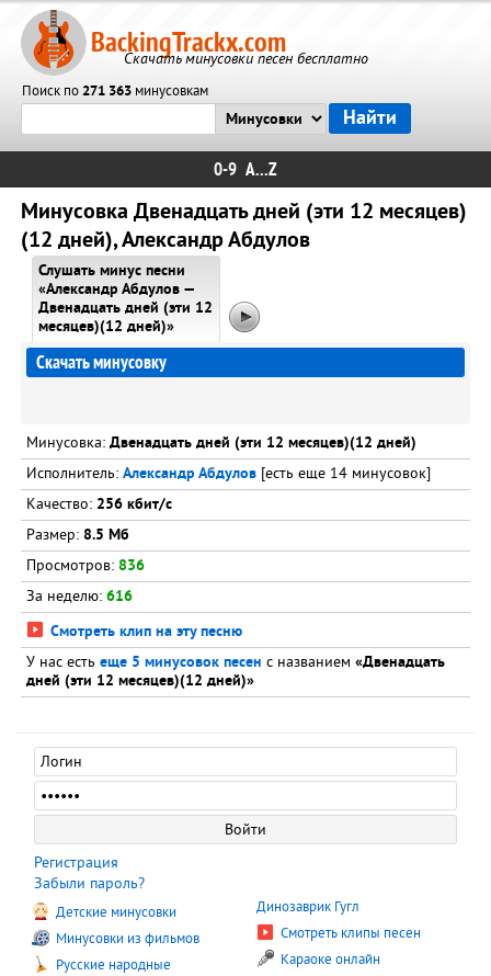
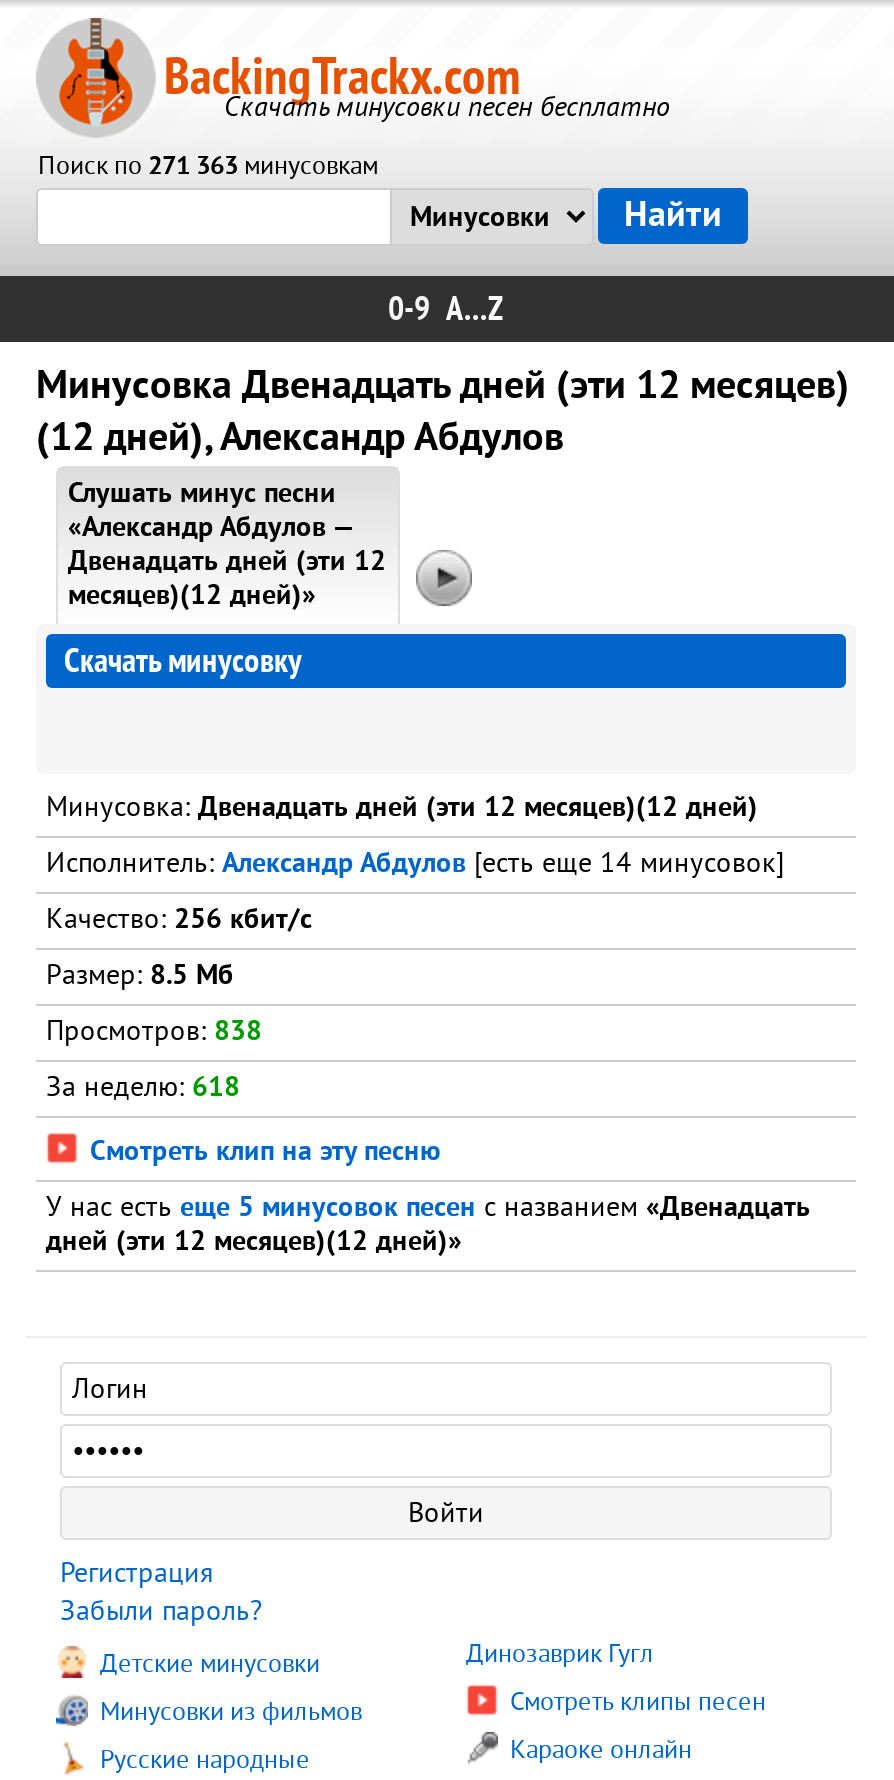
[26,557,145,576] Просмотров: 836 -> [46,1016,262,1050] Просмотров: 838
[26,588,133,606] За неделю: 616 -> [46,1072,240,1106] За неделю: 618

